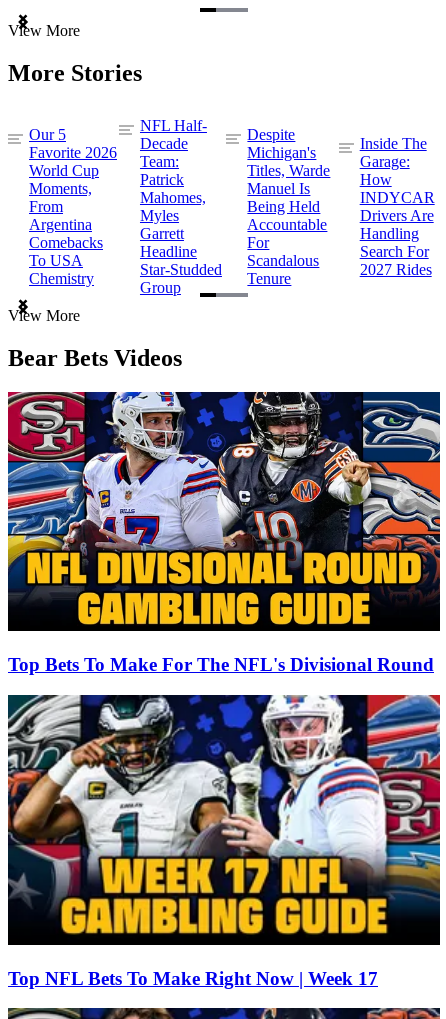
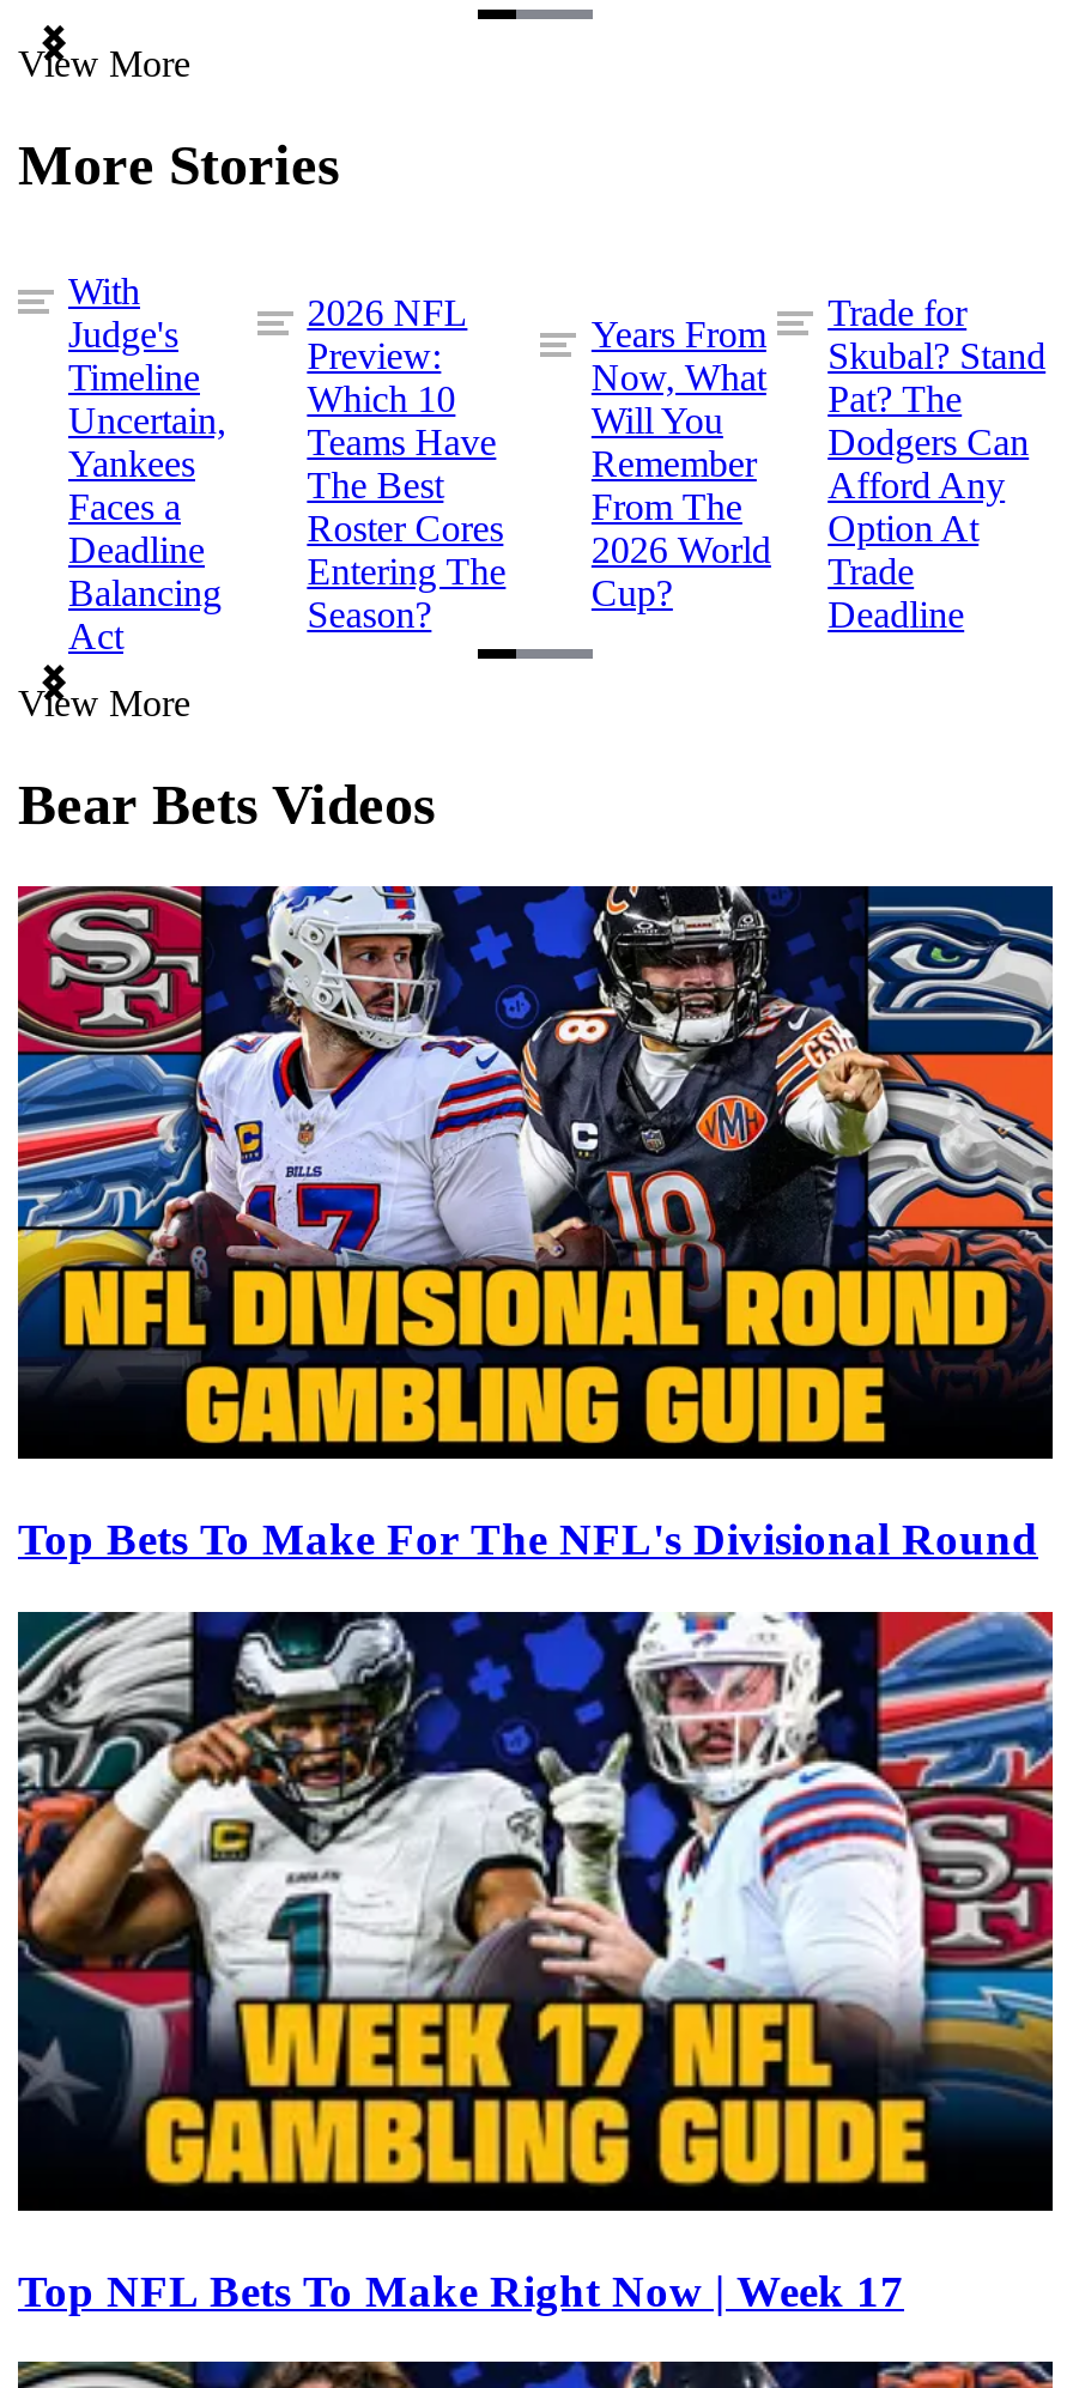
[140,117,222,296] NFL Half- | Decade | Team: | Patrick | Mahomes, | Myles | Garrett | Headline | Star-Studded | Group -> [307,293,506,635] 2026 NFL | Preview: | Which 10 | Teams Have | The Best | Roster Cores | Entering The | Season?
[29,126,117,287] Our 5 | Favorite 2026 | World Cup | Moments, | From | Argentina | Comebacks | To USA | Chemistry -> [68,271,226,657] With | Judge's | Timeline | Uncertain, | Yankees | Faces a | Deadline | Balancing | Act
[247,126,330,287] Despite | Michigan's | Titles, Warde | Manuel Is | Being Held | Accountable | For | Scandalous | Tenure -> [591,314,771,614] Years From | Now, What | Will You | Remember | From The | 2026 World | Cup?
[360,135,435,278] Inside The | Garage: | How | INDYCAR | Drivers Are | Handling | Search For | 2027 Rides -> [828,293,1046,635] Trade for | Skubal? Stand | Pat? The | Dodgers Can | Afford Any | Option At | Trade | Deadline

